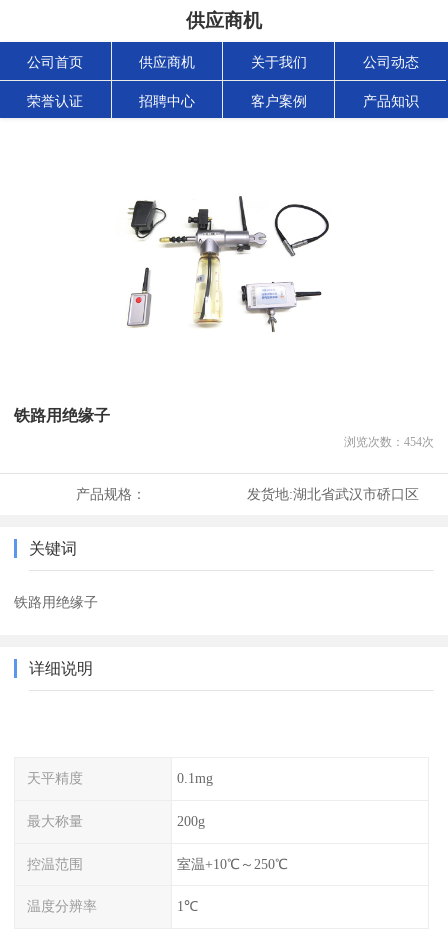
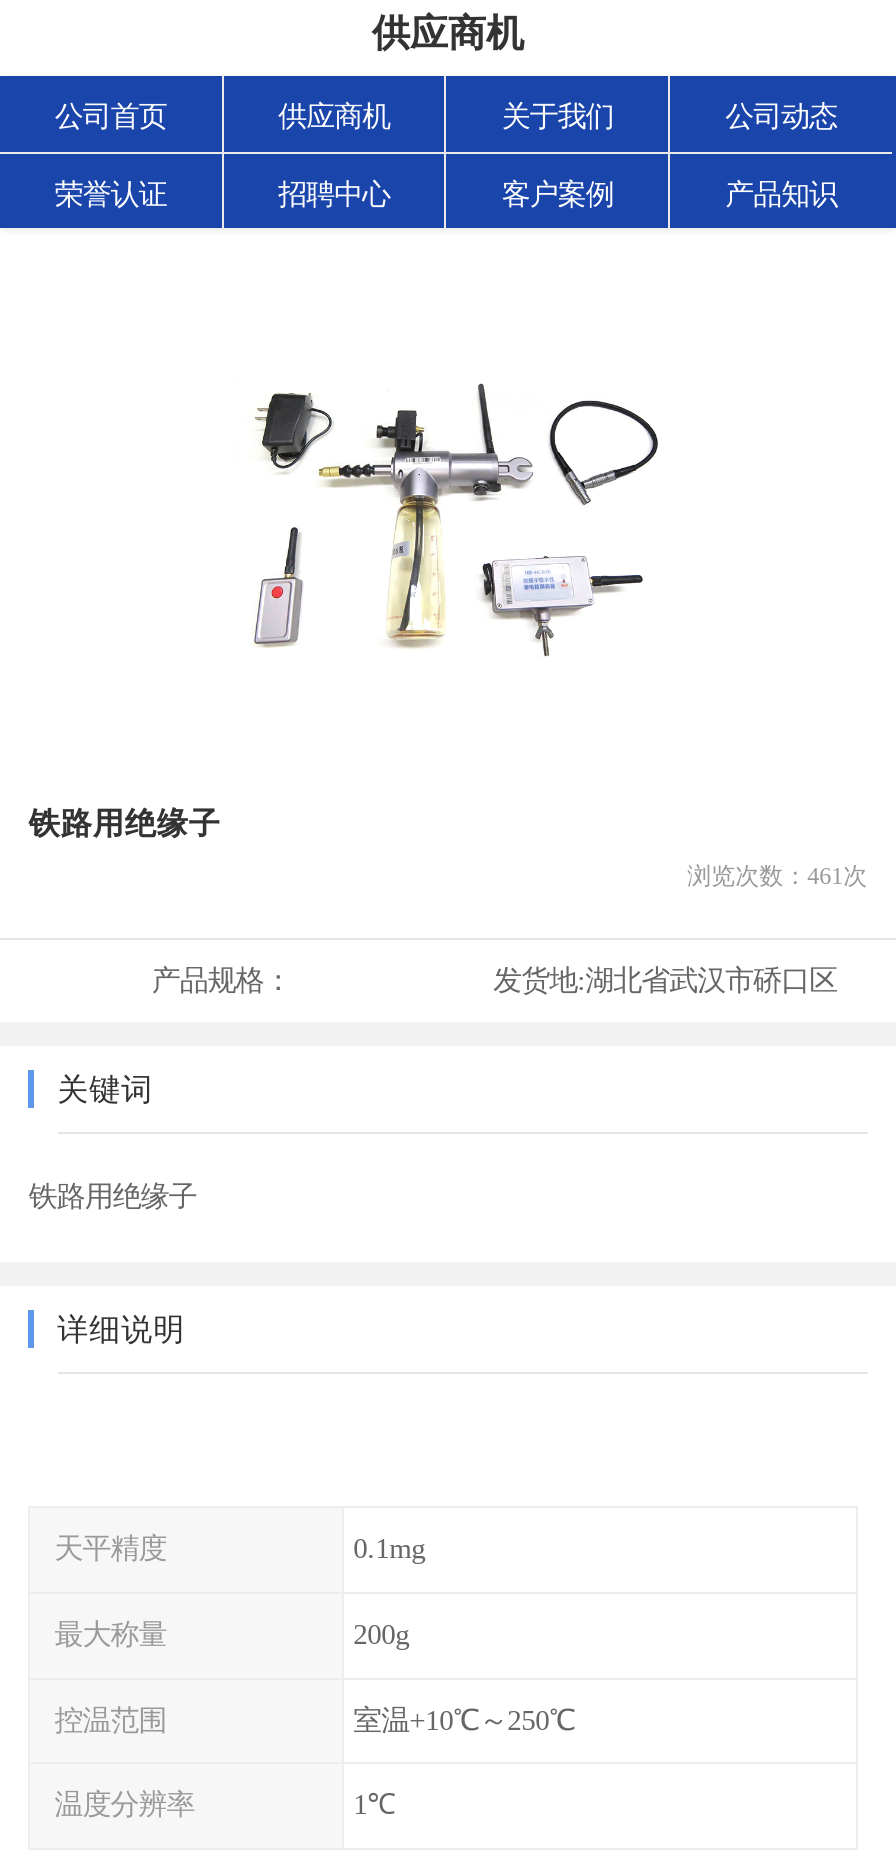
[344,435,434,449] 浏览次数：454次 -> [687,862,867,890] 浏览次数：461次

